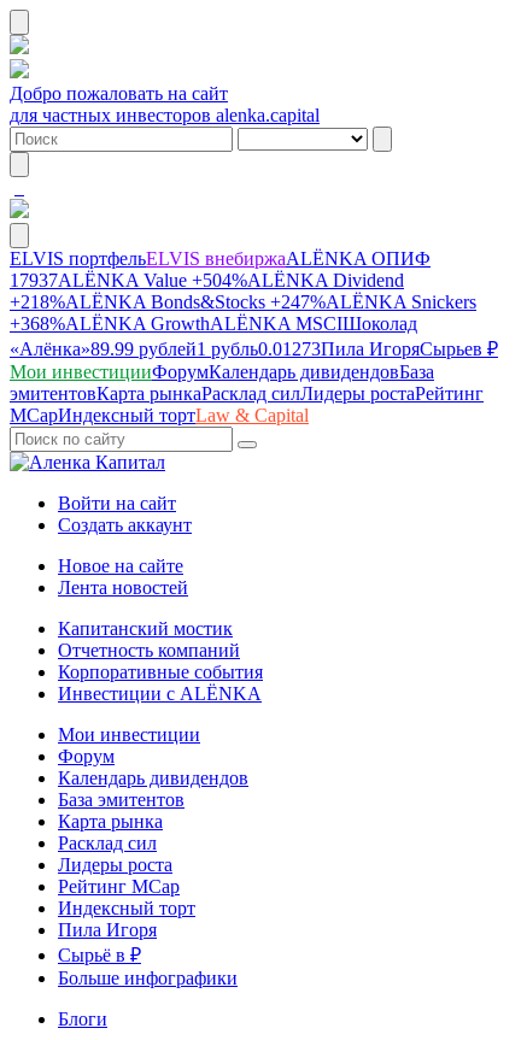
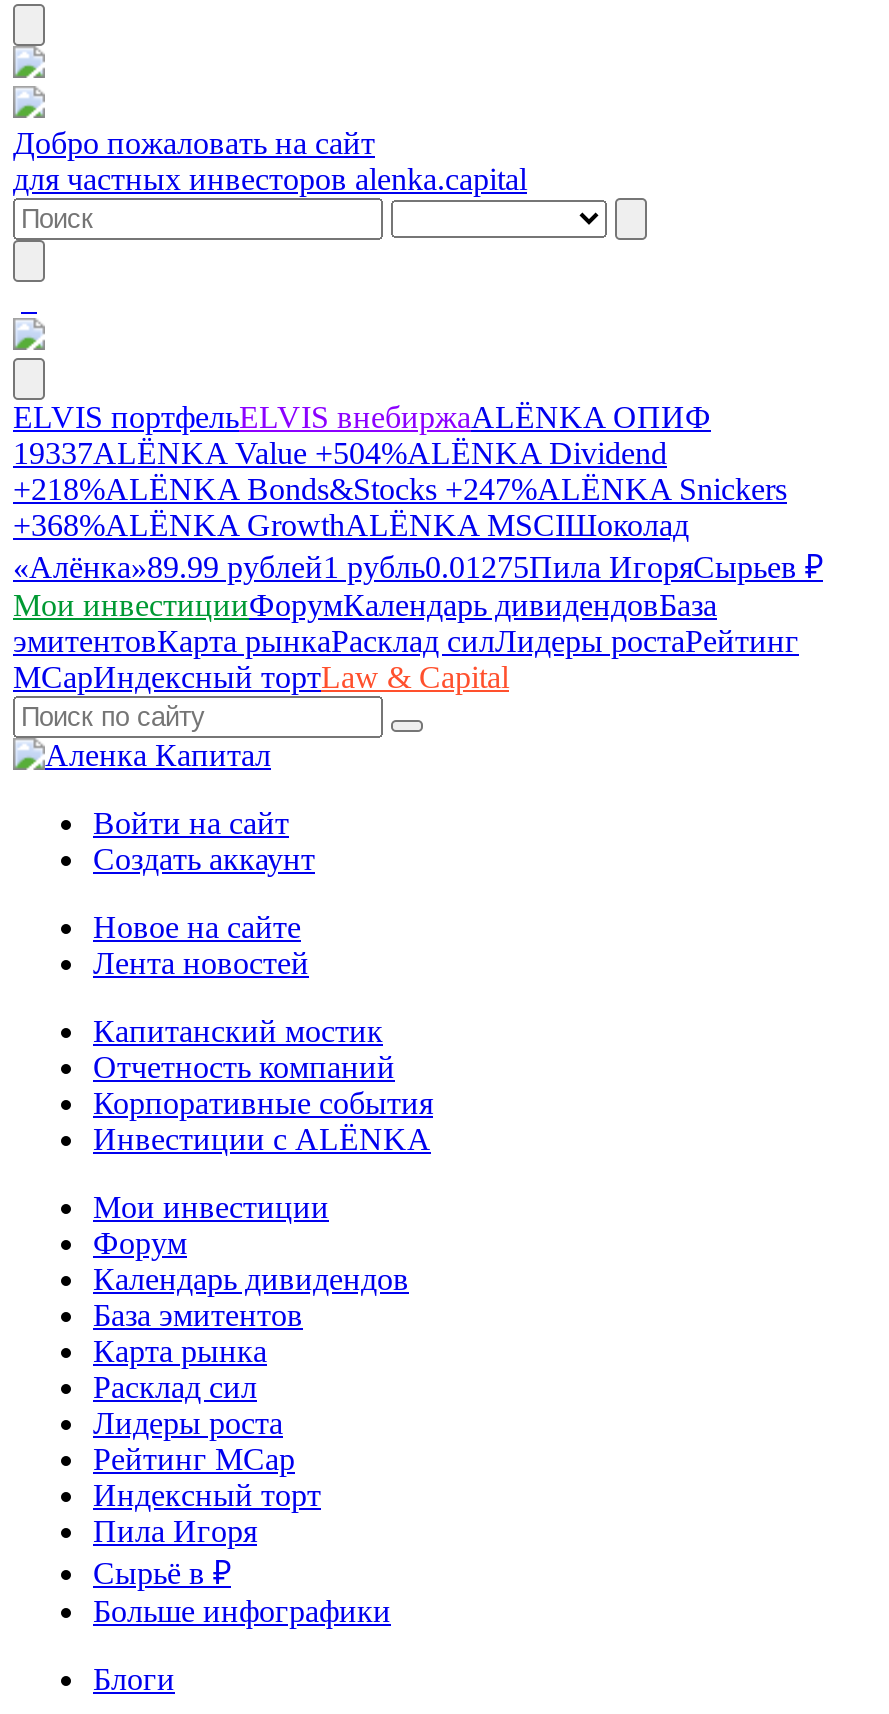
[10,270,404,290] 17937ALЁNKA Value +504%ALЁNKA Dividend -> [13,436,667,470] 19337ALЁNKA Value +504%ALЁNKA Dividend
[10,339,498,359] «Алёнка»89.99 рублей1 рубль0.01273Пила ИгоряСырьев ₽ -> [13,550,823,584] «Алёнка»89.99 рублей1 рубль0.01275Пила ИгоряСырьев ₽

